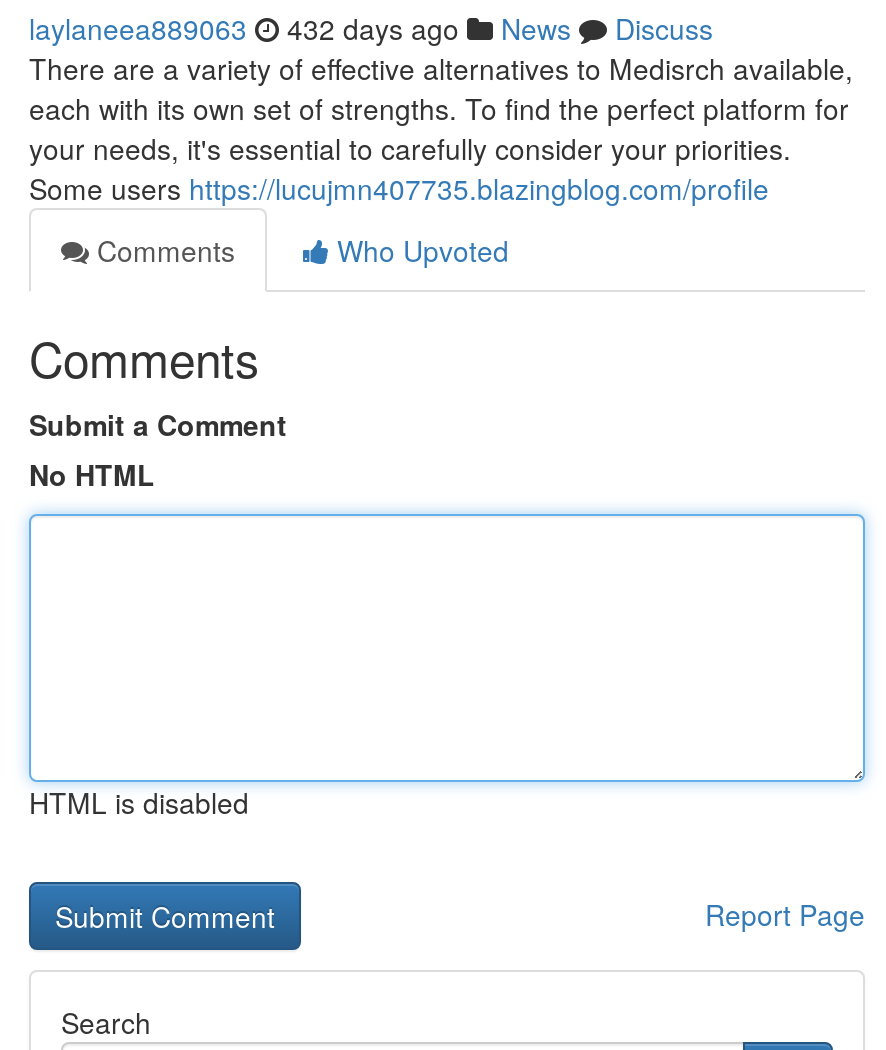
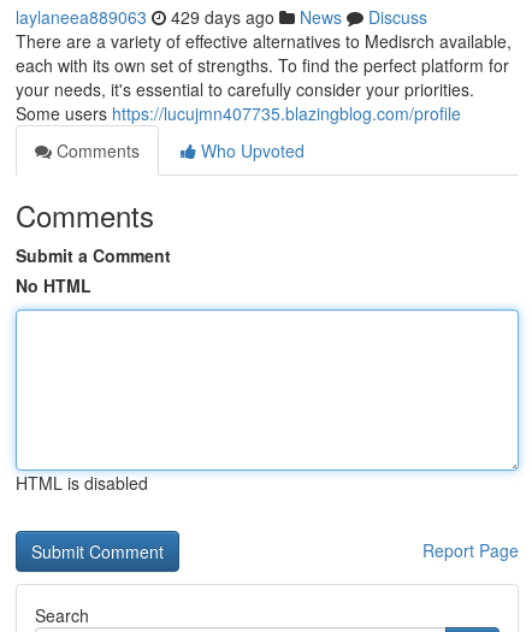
[29,8,713,48] laylaneea889063 432 days ago News Discuss -> [16,5,427,29] laylaneea889063 429 days ago News Discuss

